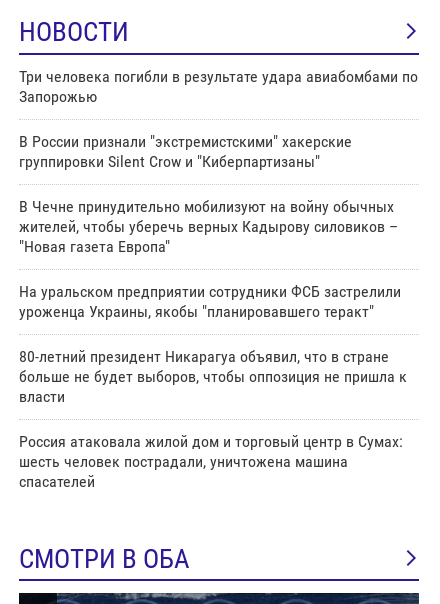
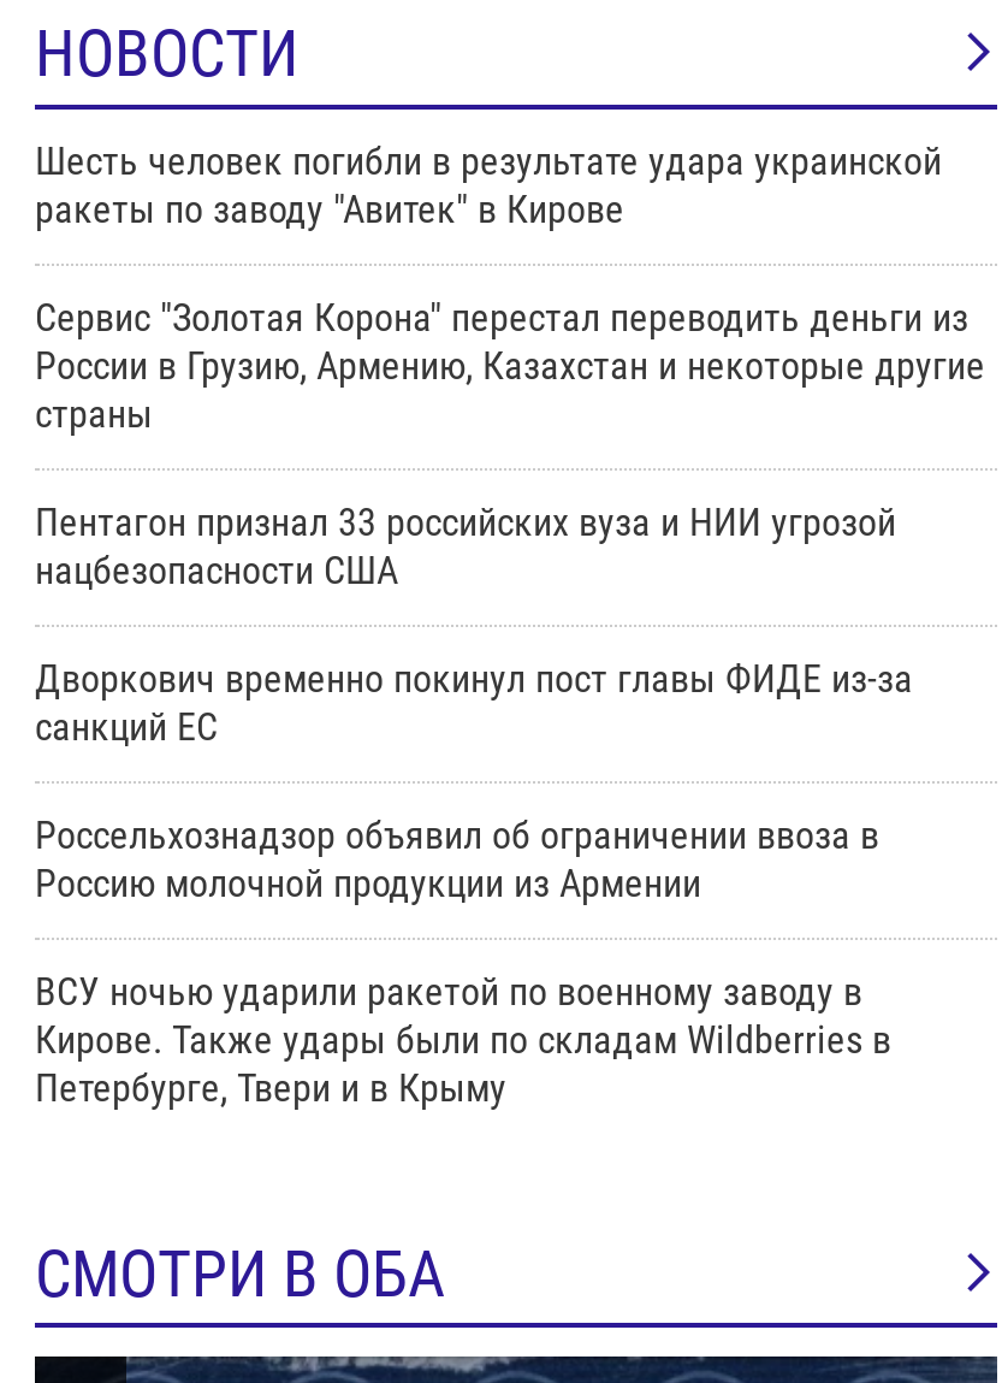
[19,67,418,106] Три человека погибли в результате удара авиабомбами по | Запорожью -> [35,137,942,231] Шесть человек погибли в результате удара украинской | ракеты по заводу "Авитек" в Кирове
[19,132,352,171] В России признали "экстремистскими" хакерские | группировки Silent Crow и "Киберпартизаны" -> [35,294,985,436] Сервис "Золотая Корона" перестал переводить деньги из | России в Грузию, Армению, Казахстан и некоторые другие | страны
[19,197,398,256] В Чечне принудительно мобилизуют на войну обычных | жителей, чтобы уберечь верных Кадырову силовиков – | "Новая газета Европа" -> [35,499,896,592] Пентагон признал 33 российских вуза и НИИ угрозой | нацбезопасности США
[19,282,401,321] На уральском предприятии сотрудники ФСБ застрелили | уроженца Украины, якобы "планировавшего теракт" -> [35,655,913,749] Дворкович временно покинул пост главы ФИДЕ из-за | санкций ЕС
[19,347,407,406] 80-летний президент Никарагуа объявил, что в стране | больше не будет выборов, чтобы оппозиция не пришла к | власти -> [35,812,879,905] Россельхознадзор объявил об ограничении ввоза в | Россию молочной продукции из Армении
[19,432,403,491] Россия атаковала жилой дом и торговый центр в Сумах: | шесть человек пострадали, уничтожена машина | спасателей -> [35,968,891,1110] ВСУ ночью ударили ракетой по военному заводу в | Кирове. Также удары были по складам Wildberries в | Петербурге, Твери и в Крыму

